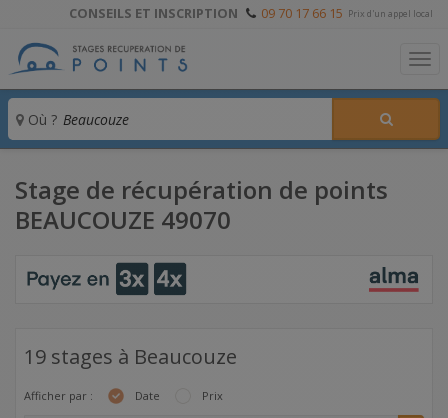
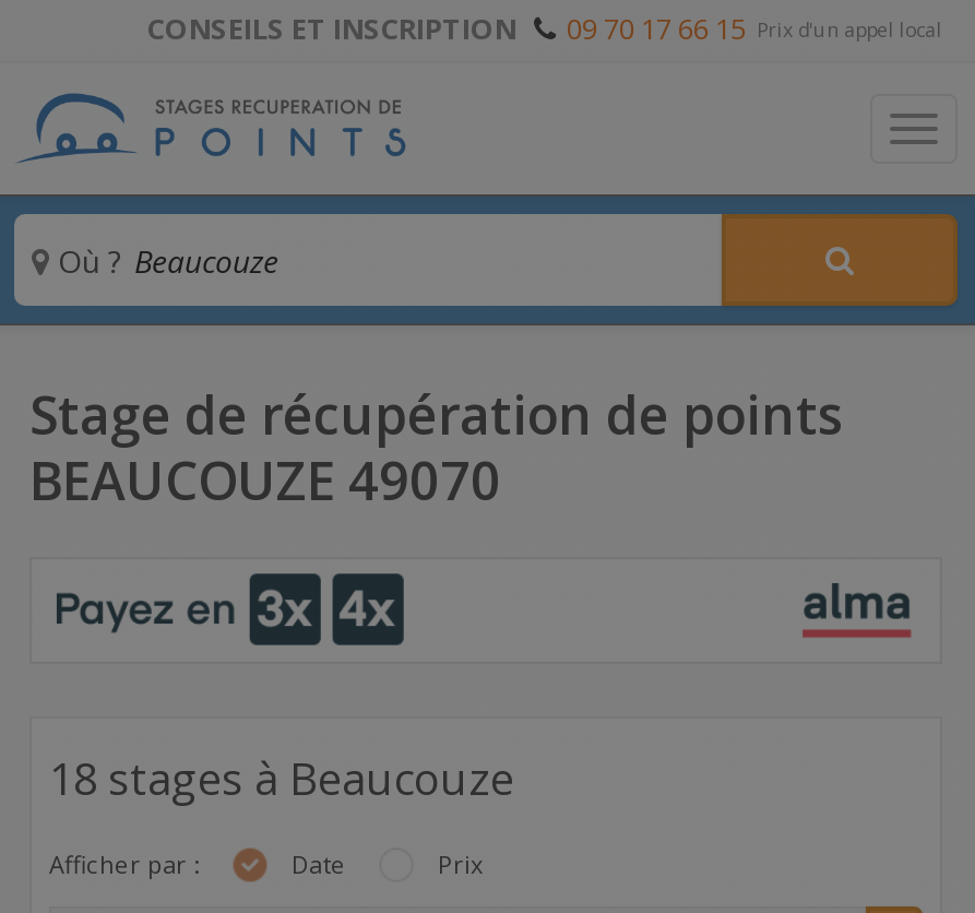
[24,343,237,370] 19 stages à Beaucouze -> [49,749,514,808] 18 stages à Beaucouze

